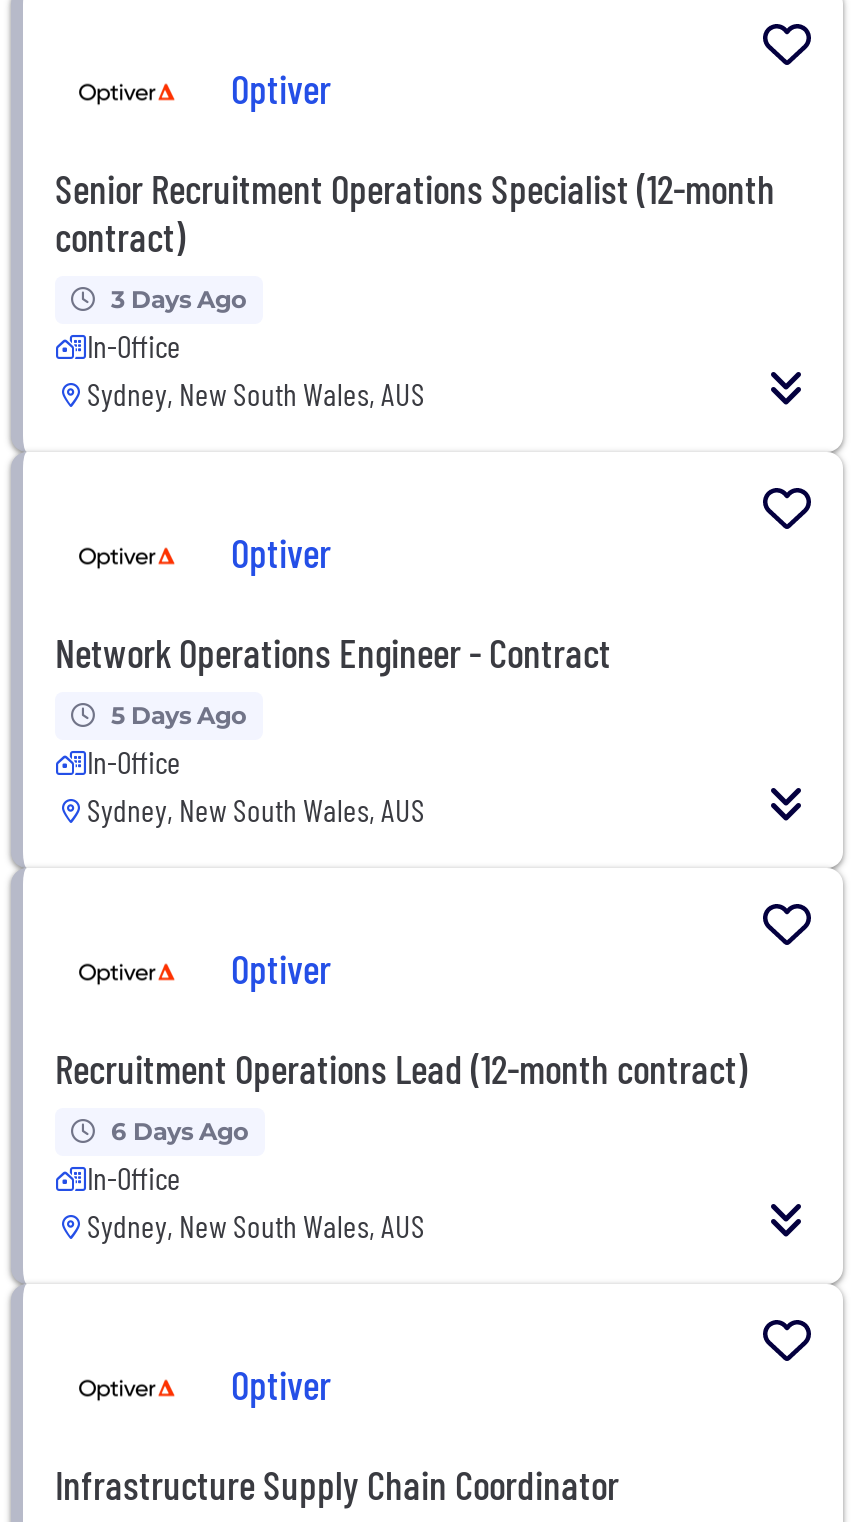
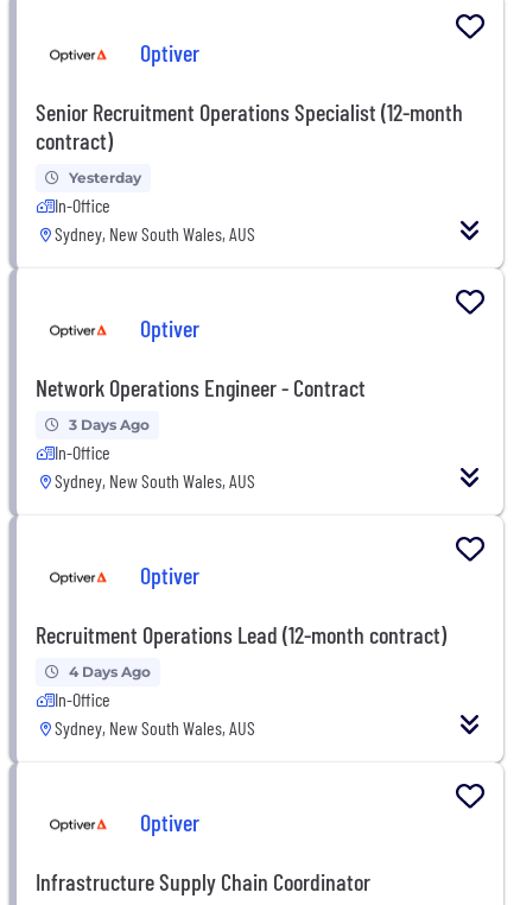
[111,284,247,314] 3 Days Ago -> [69,169,141,186] Yesterday
[111,700,247,730] 5 Days Ago -> [69,416,150,433] 3 Days Ago
[111,1116,249,1146] 6 Days Ago -> [69,663,151,680] 4 Days Ago

